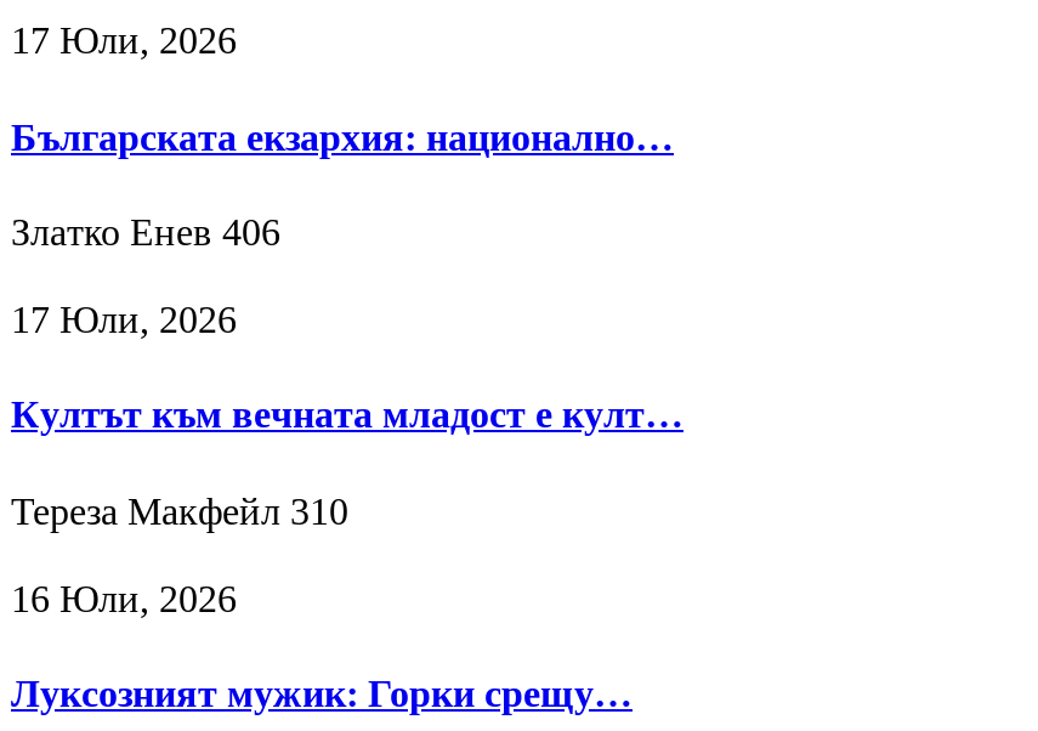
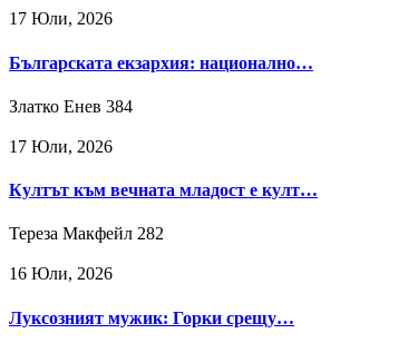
[11,211,280,253] Златко Енев 406 -> [9,97,133,116] Златко Енев 384
[11,489,348,531] Тереза Макфейл 310 -> [9,224,164,243] Тереза Макфейл 282

